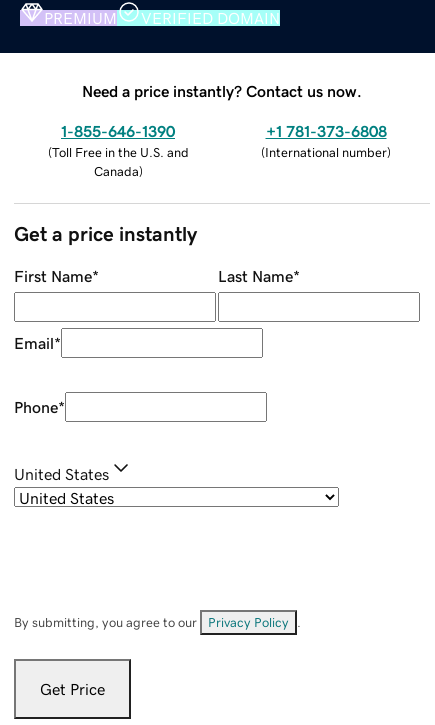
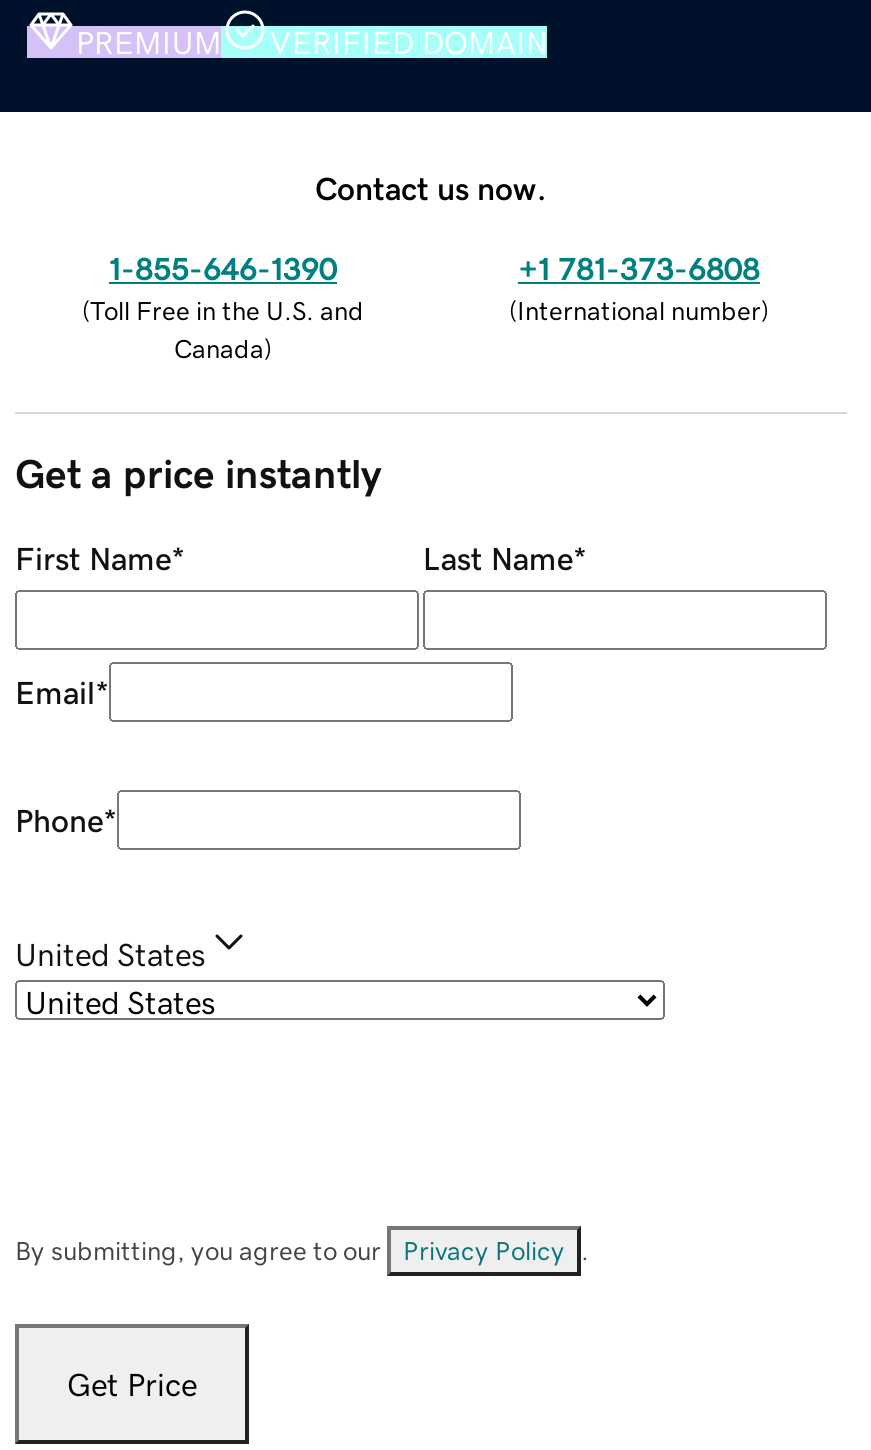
[82,83,362,99] Need a price instantly? Contact us now. -> [315,171,547,203] Contact us now.

